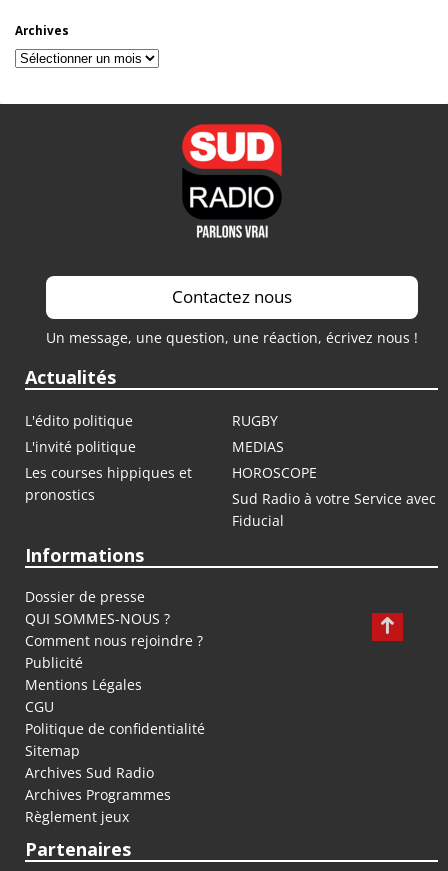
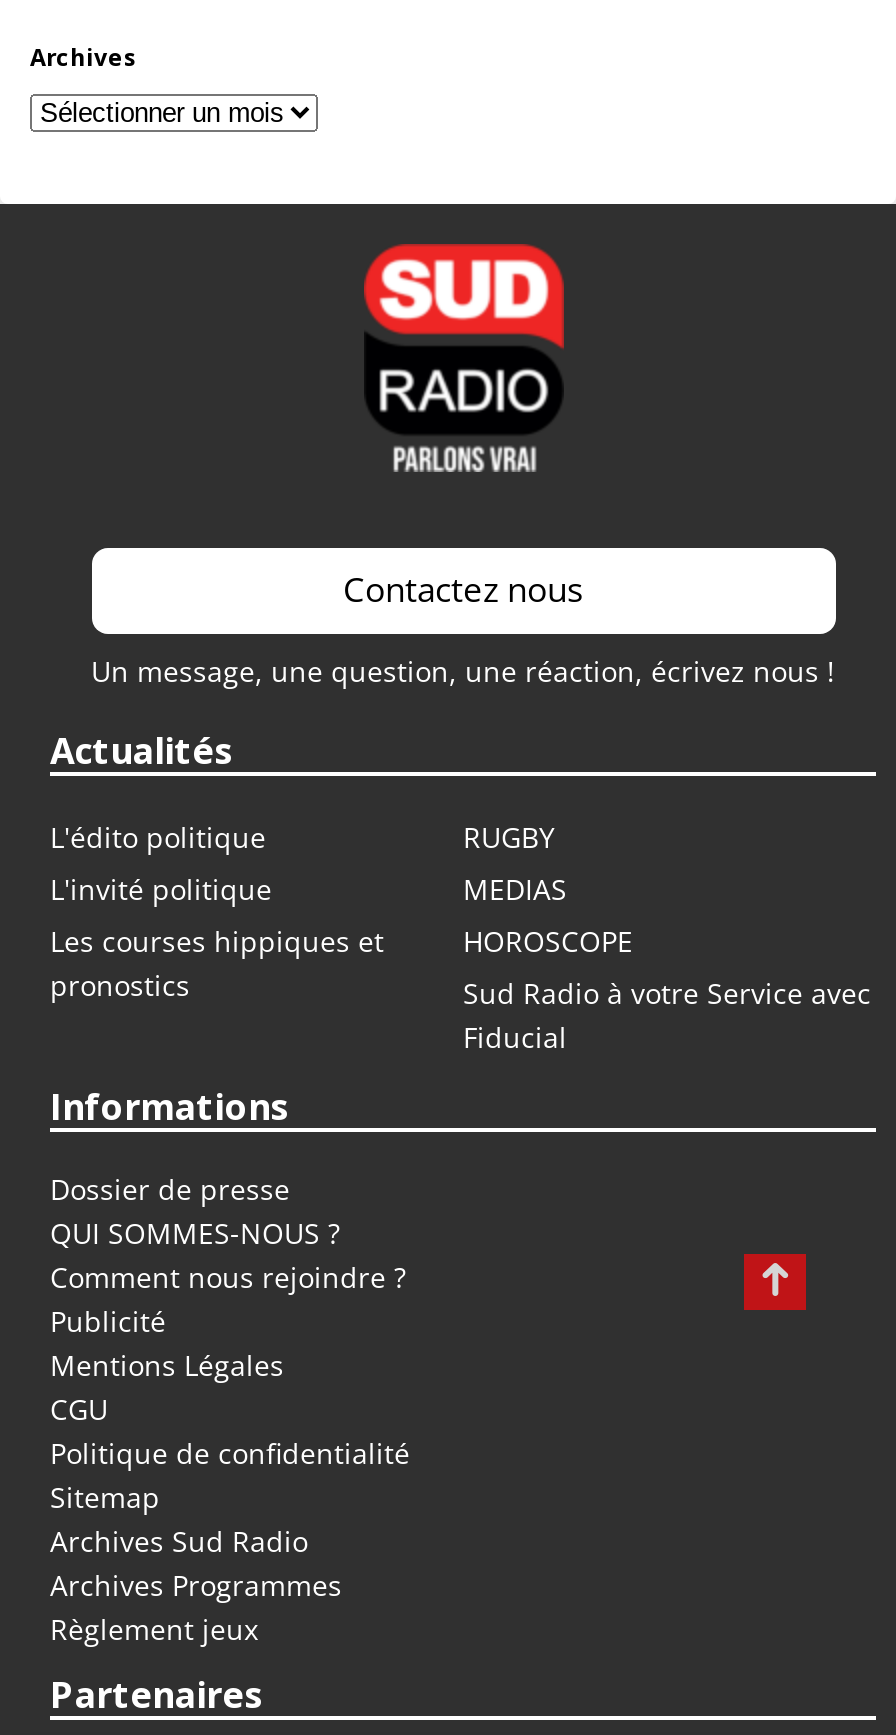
[371,612,404,657] [image] -> [742,1222,808,1312] [image]

